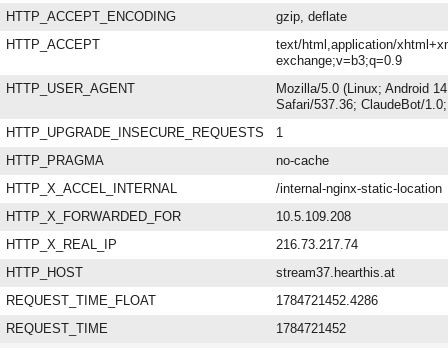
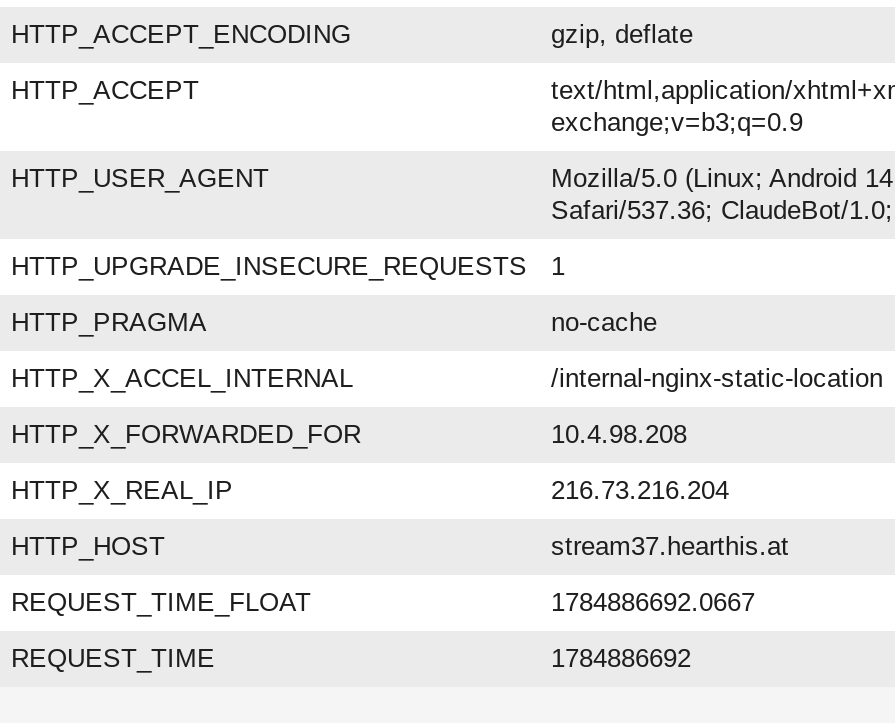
[276,209,351,224] 10.5.109.208 -> [551,419,687,449] 10.4.98.208
[276,237,358,252] 216.73.217.74 -> [551,475,729,505] 216.73.216.204
[276,293,378,308] 1784721452.4286 -> [551,587,755,617] 1784886692.0667
[276,321,346,336] 1784721452 -> [551,643,691,673] 1784886692

